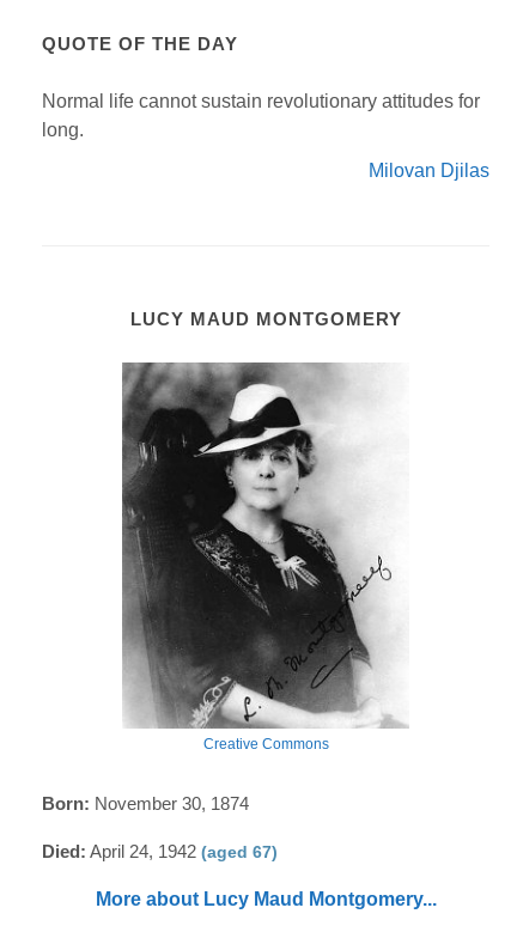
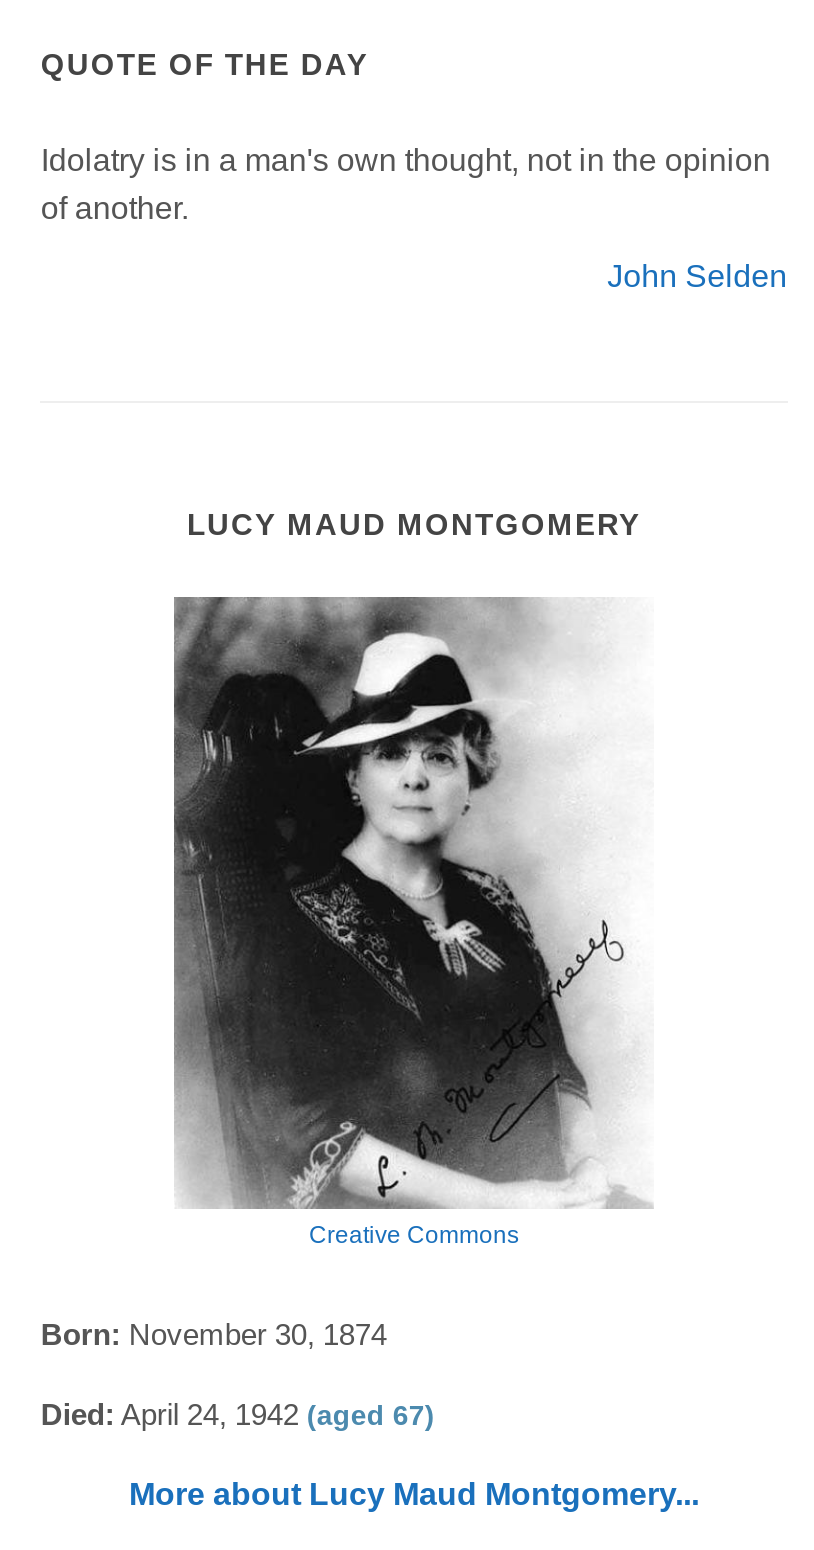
[42,91,480,140] Normal life cannot sustain revolutionary attitudes for | long. -> [41,143,771,225] Idolatry is in a man's own thought, not in the opinion | of another.
[368,160,489,181] Milovan Djilas -> [607,259,787,293] John Selden

